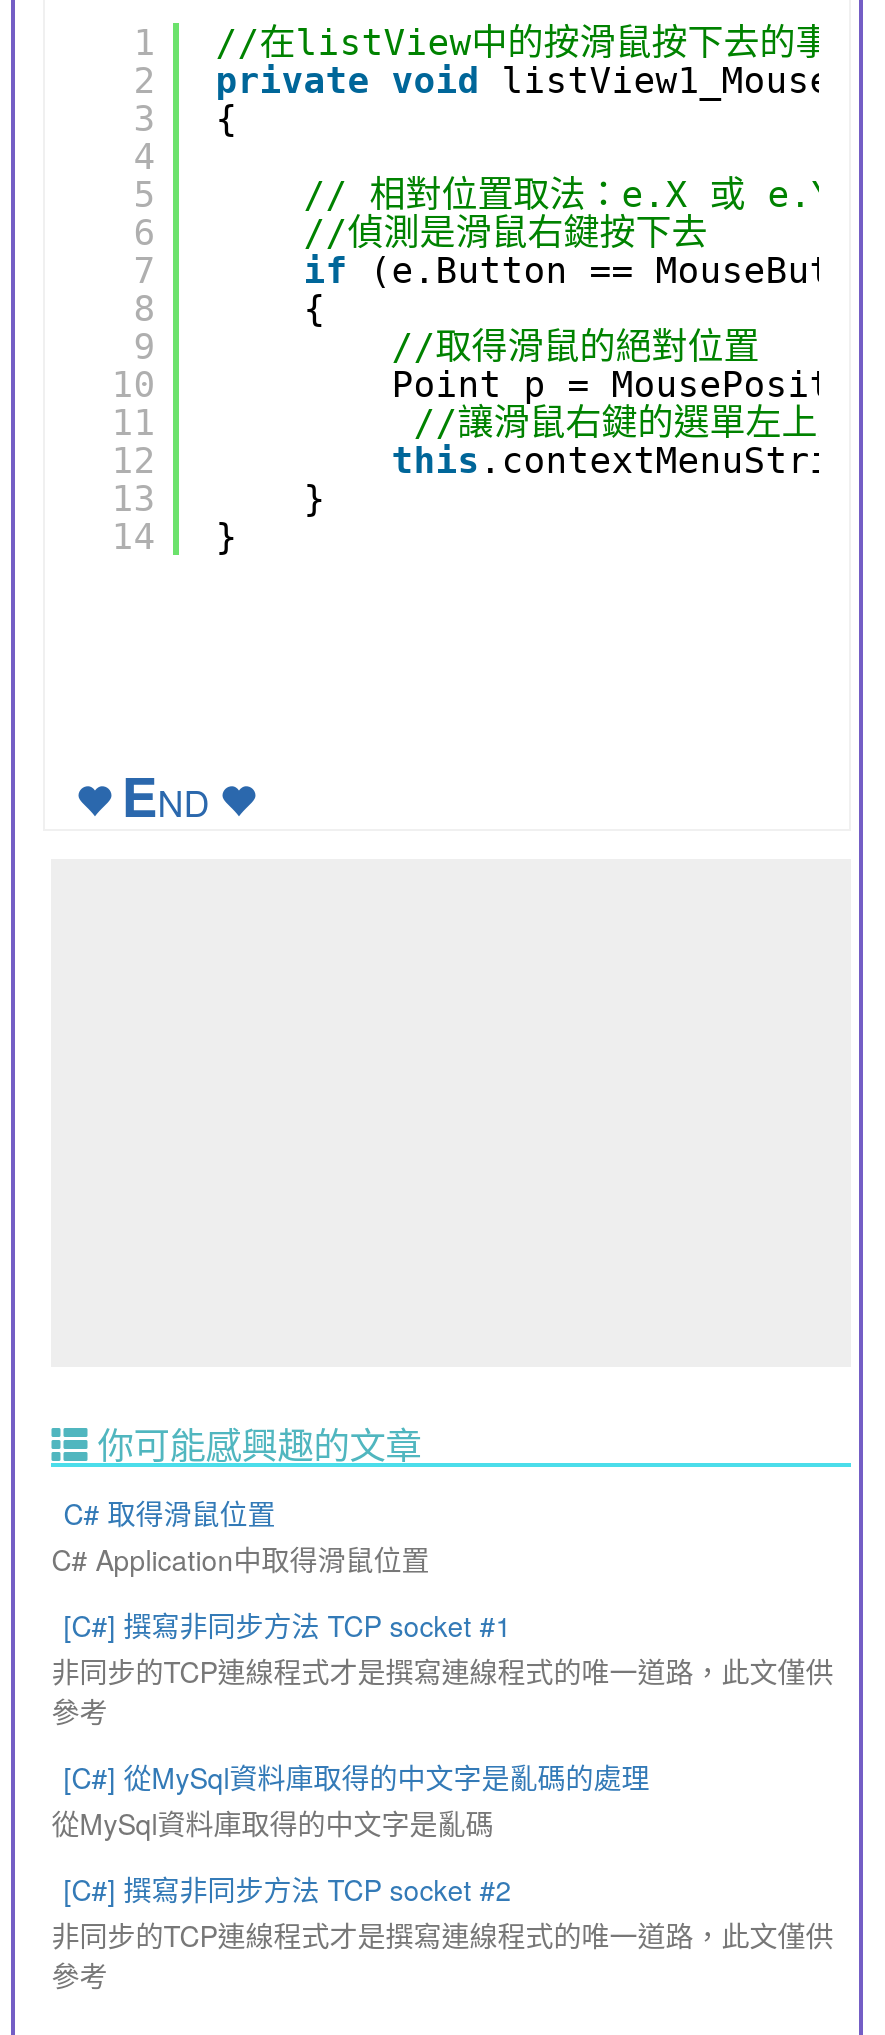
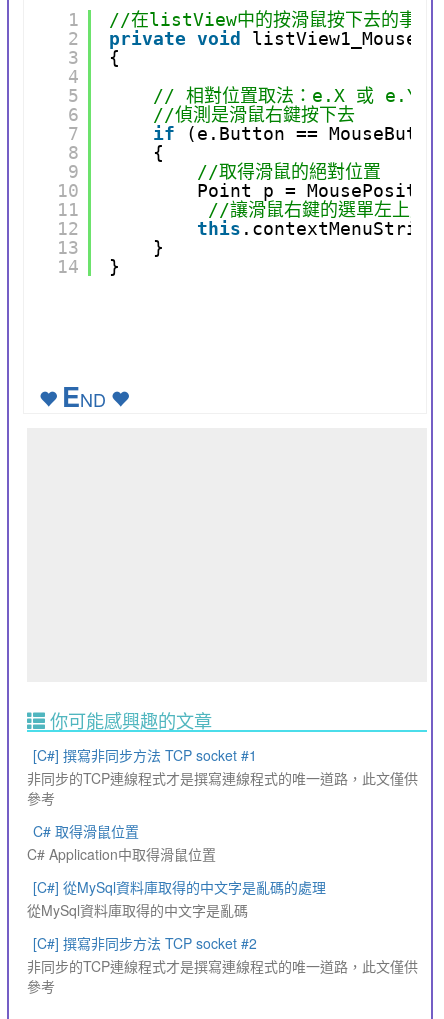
moved [51,1493,429,1579] -> [27,821,216,864]: C# 取得滑鼠位置 | C# Application中取得滑鼠位置
moved [51,1605,833,1731] -> [27,745,418,808]: [C#] 撰寫非同步方法 TCP socket #1 | 非同步的TCP連線程式才是撰寫連線程式的唯一道路，此文僅供 | 參考

